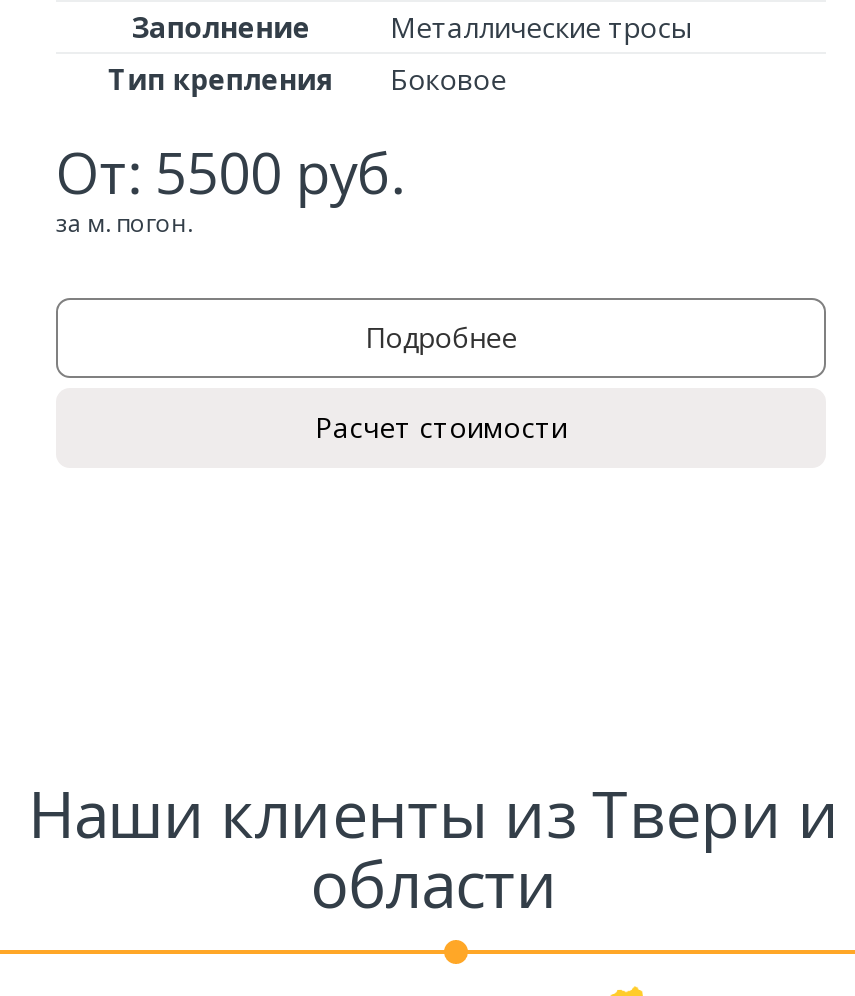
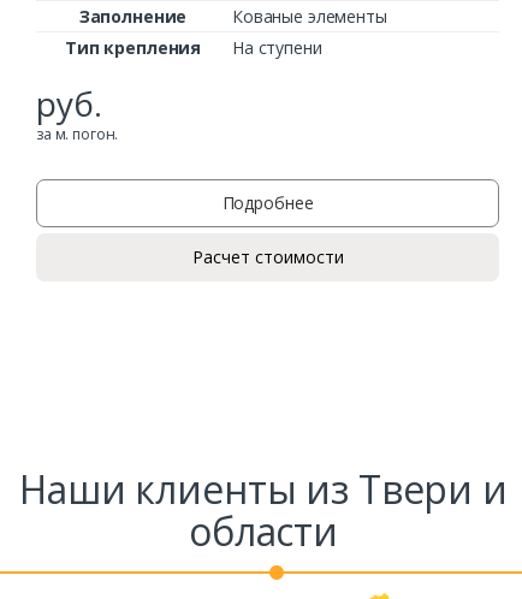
[390,8,691,46] Металлические тросы -> [232,5,387,27] Кованые элементы
[390,60,506,98] Боковое -> [232,36,322,59] На ступени
[56,133,404,209] От: 5500 руб. -> [36,80,102,126] руб.

